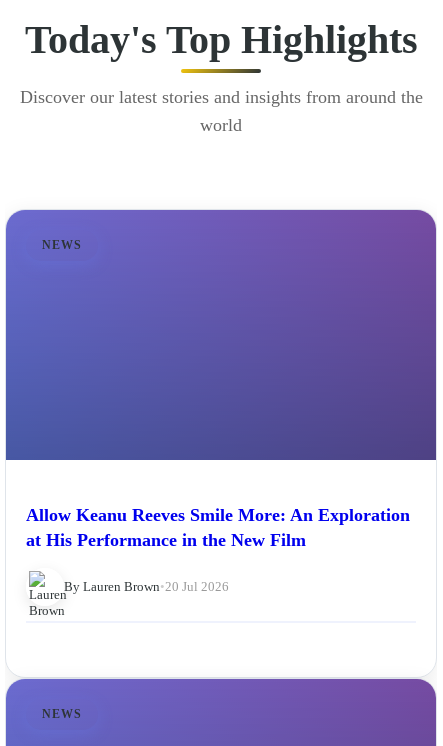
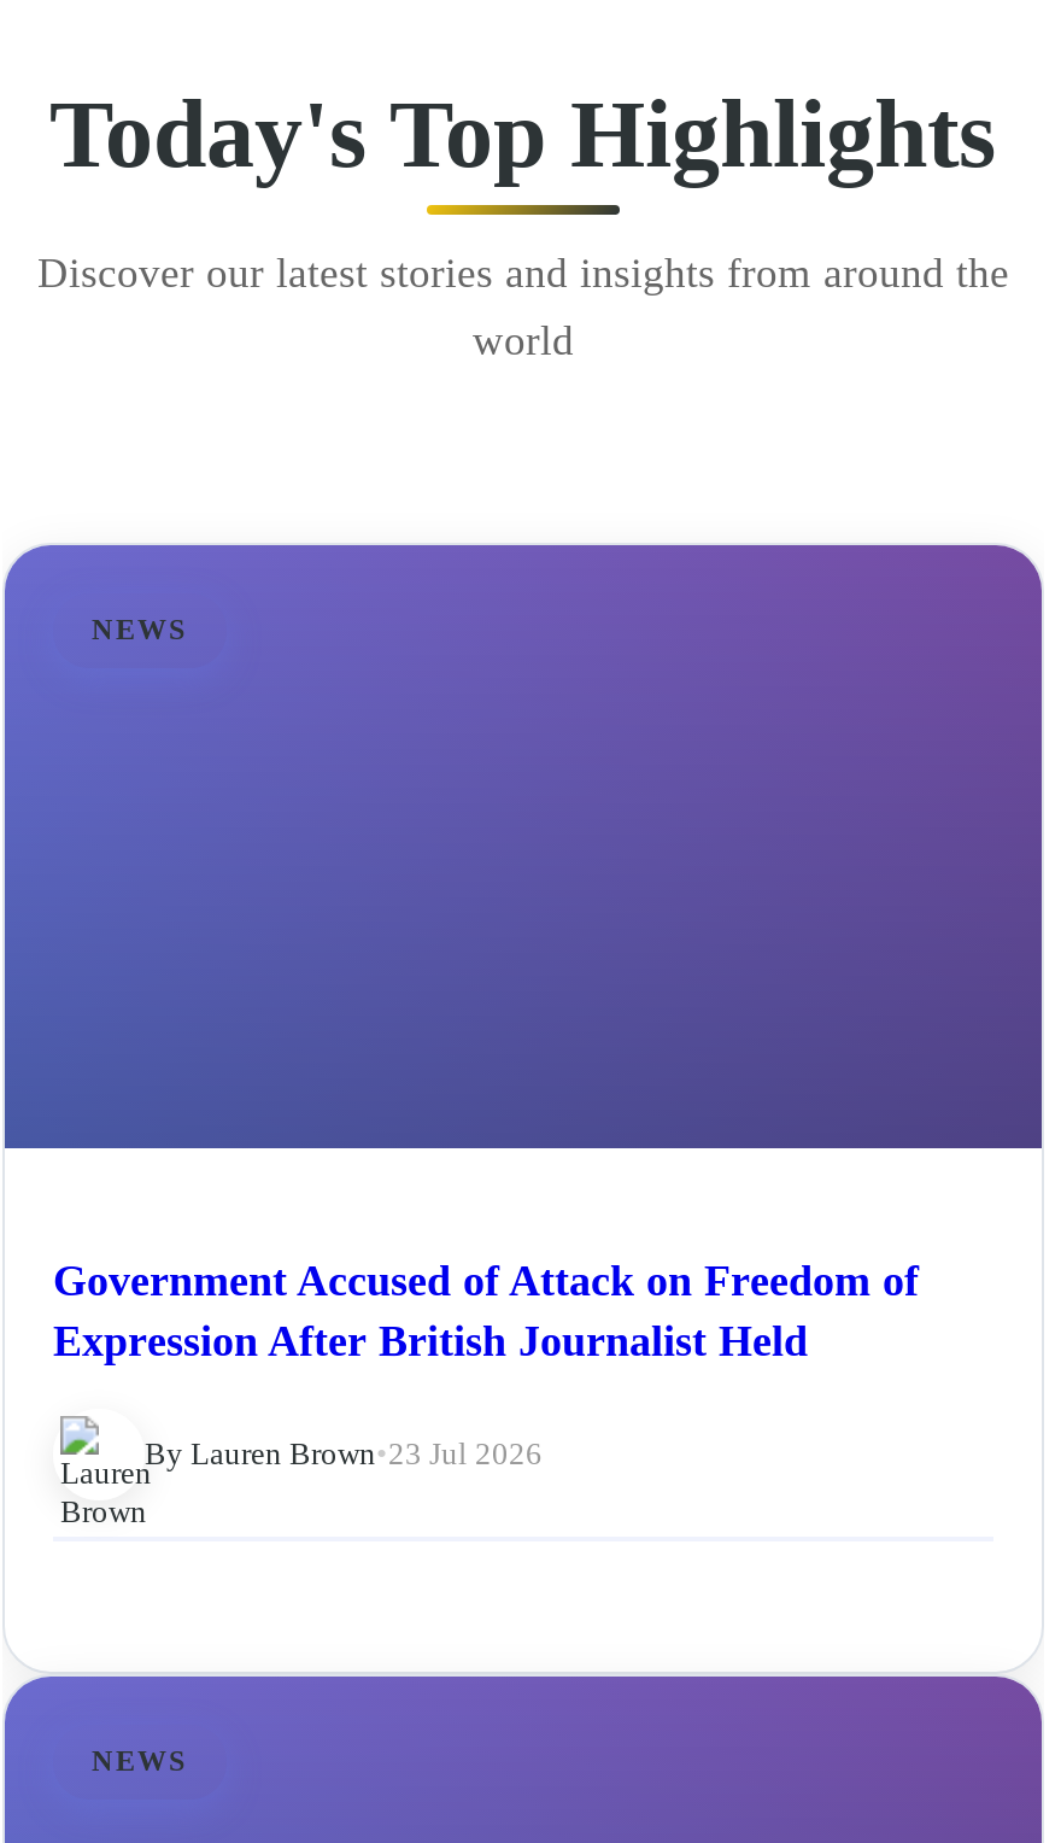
[26,505,410,550] Allow Keanu Reeves Smile More: An Exploration | at His Performance in the New Film -> [53,1257,919,1366] Government Accused of Attack on Freedom of | Expression After British Journalist Held
[64,579,229,594] By Lauren Brown • 20 Jul 2026 -> [145,1436,543,1472] By Lauren Brown • 23 Jul 2026

